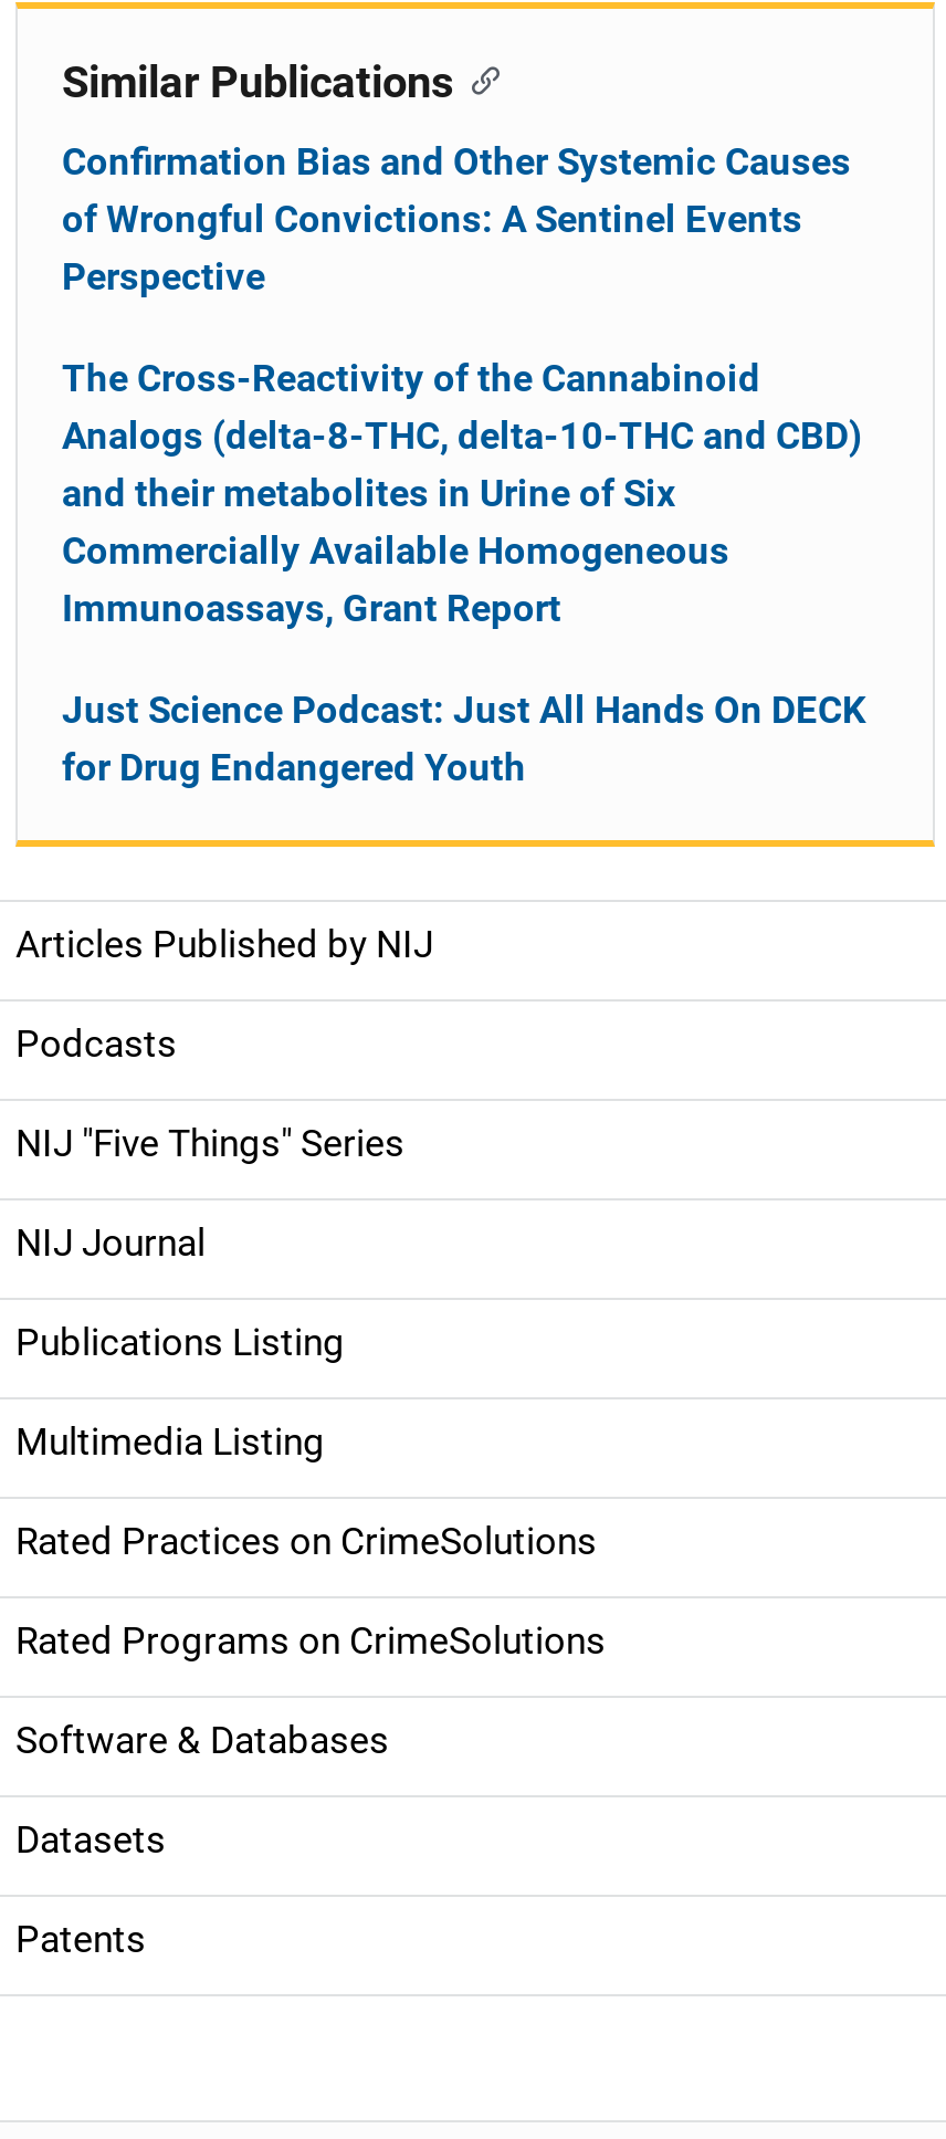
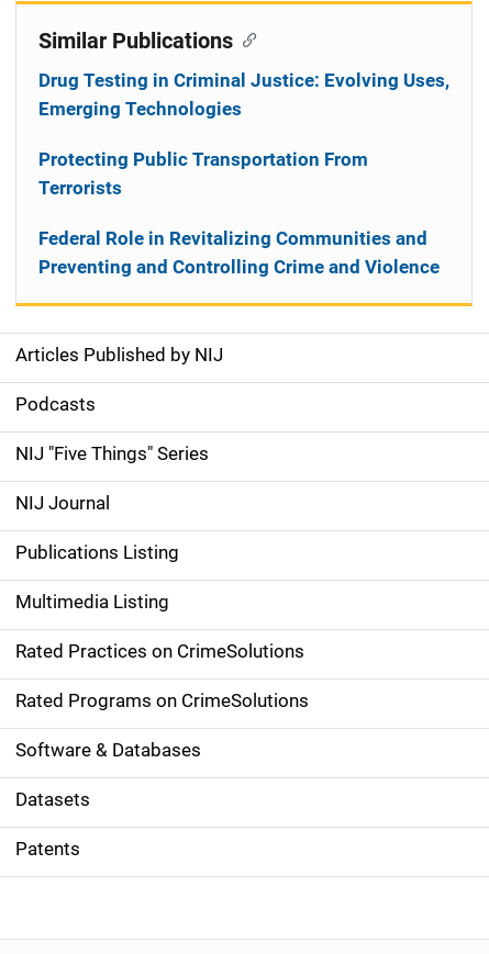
[62,139,851,298] Confirmation Bias and Other Systemic Causes | of Wrongful Convictions: A Sentinel Events | Perspective -> [38,69,449,120] Drug Testing in Criminal Justice: Evolving Uses, | Emerging Technologies
[62,356,862,630] The Cross-Reactivity of the Cannabinoid | Analogs (delta-8-THC, delta-10-THC and CBD) | and their metabolites in Urine of Six | Commercially Available Homogeneous | Immunoassays, Grant Report -> [38,148,368,199] Protecting Public Transportation From | Terrorists
[62,688,866,789] Just Science Podcast: Just All Hands On DECK | for Drug Endangered Youth -> [38,227,440,278] Federal Role in Revitalizing Communities and | Preventing and Controlling Crime and Violence

